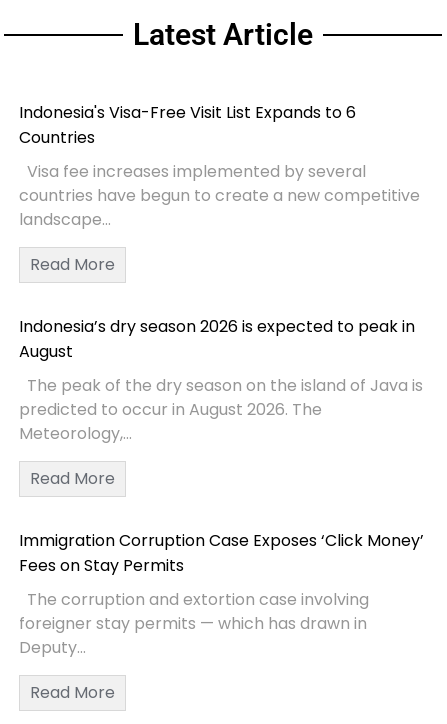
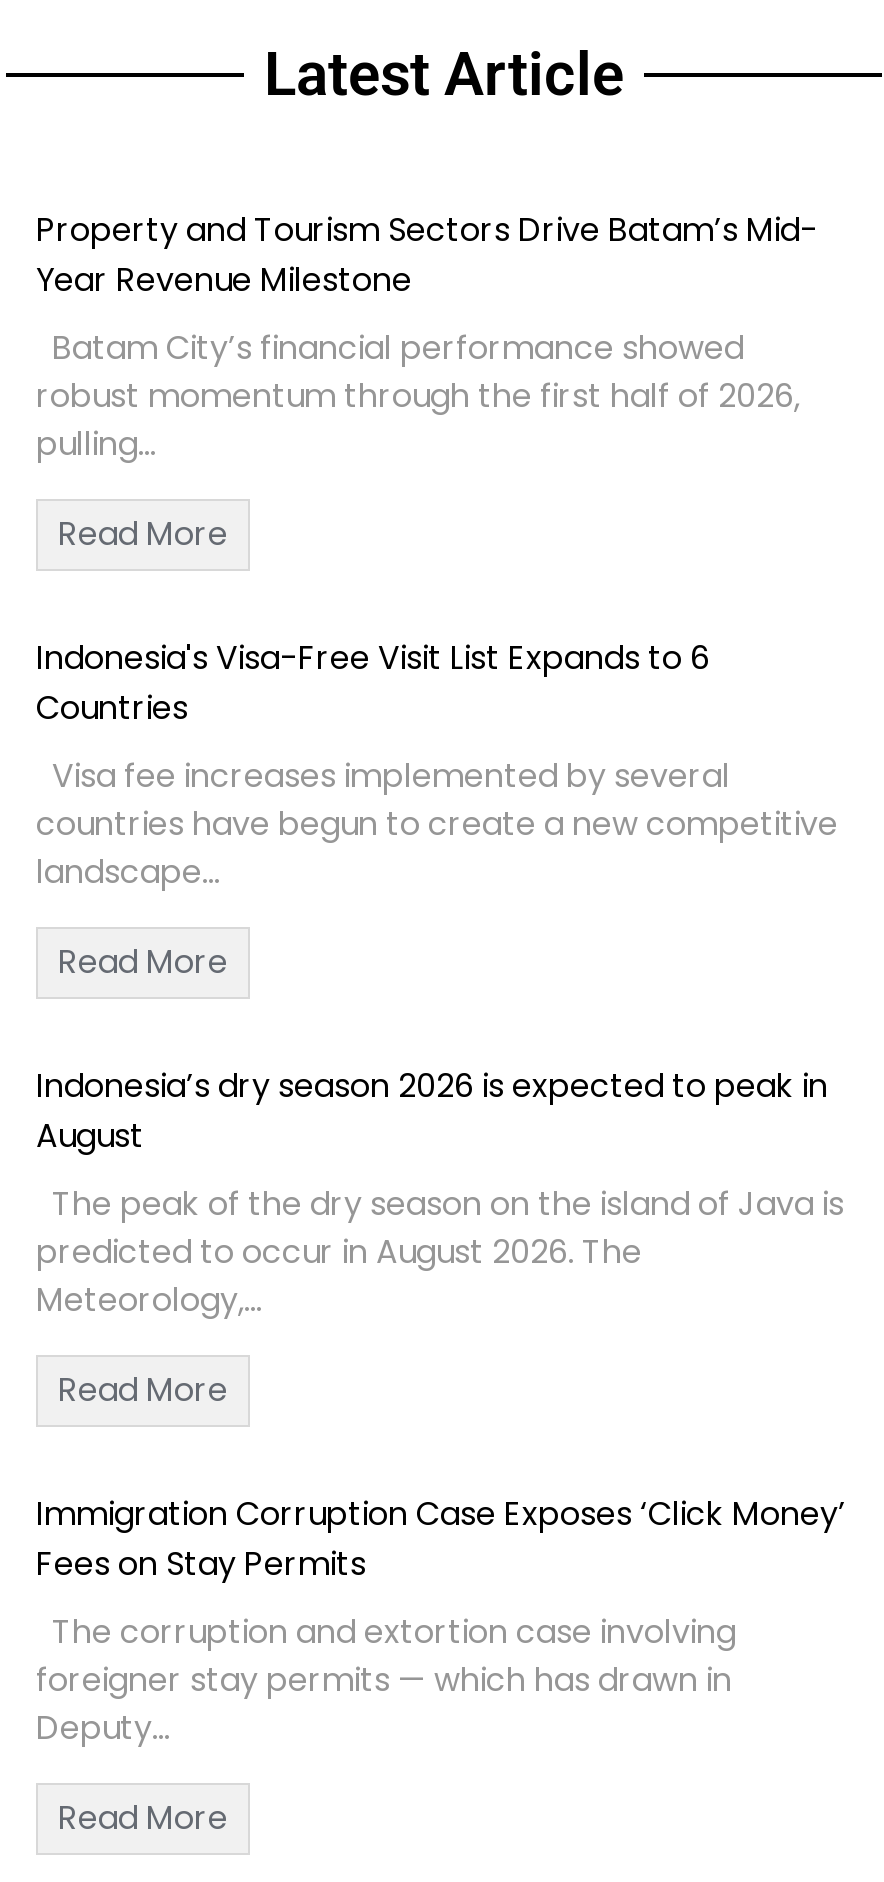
none -> [36,207,818,557] Property and Tourism Sectors Drive Batam’s Mid- | Year Revenue Milestone | Batam City’s financial performance showed | robust momentum through the first half of 2026, | pulling... | Read More

